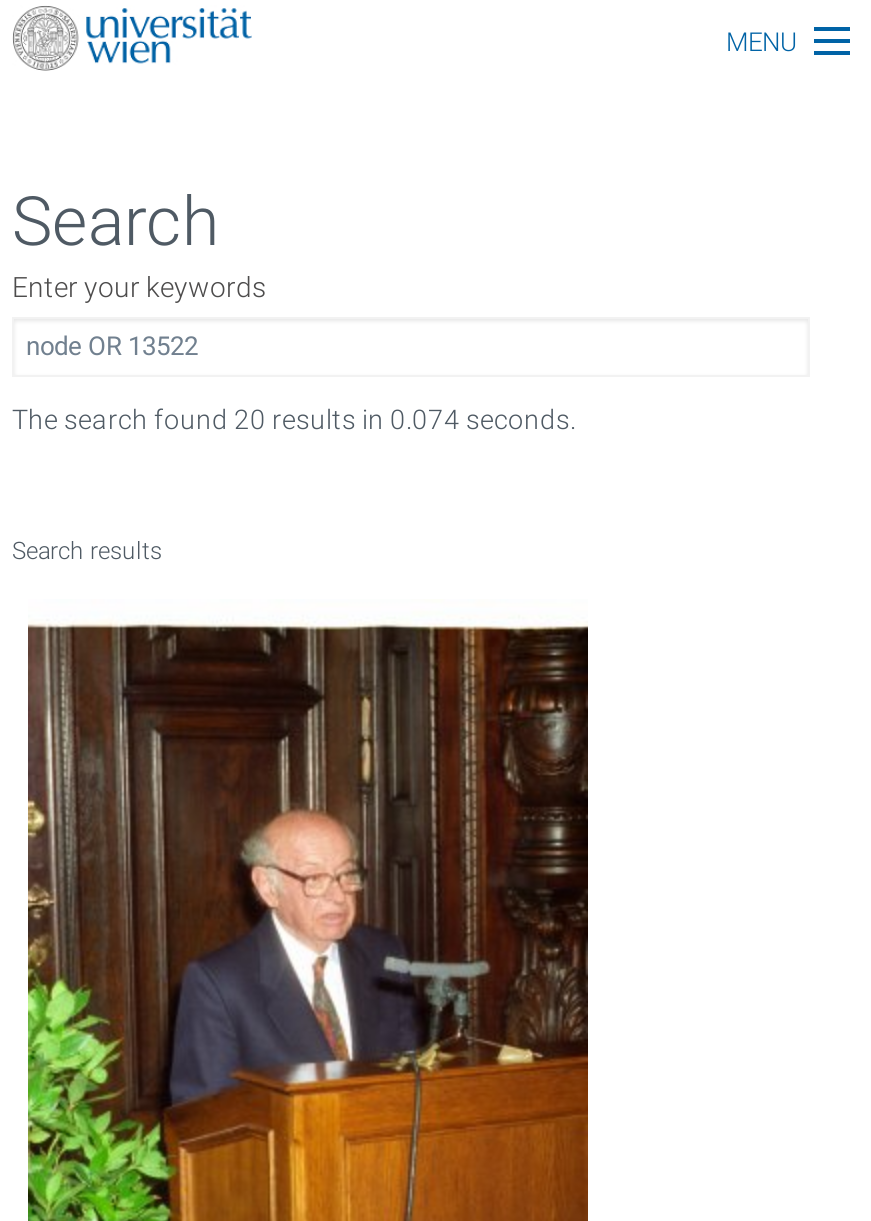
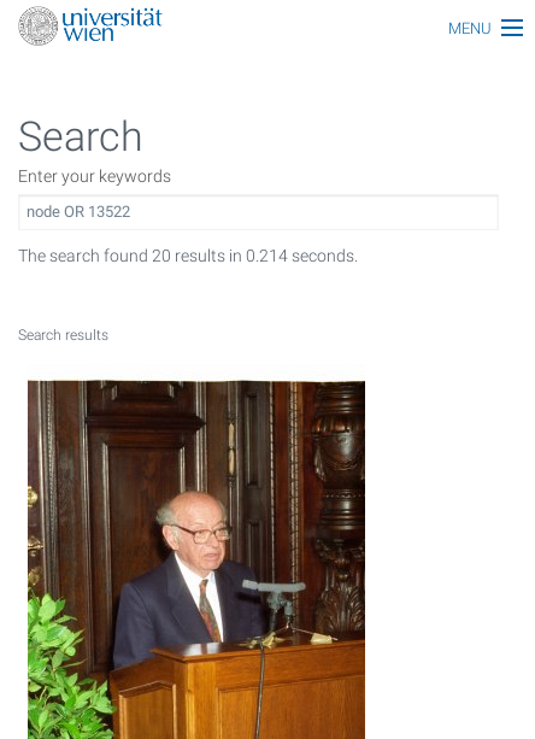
[12,402,576,434] The search found 20 results in 0.074 seconds. -> [18,245,358,265] The search found 20 results in 0.214 seconds.

